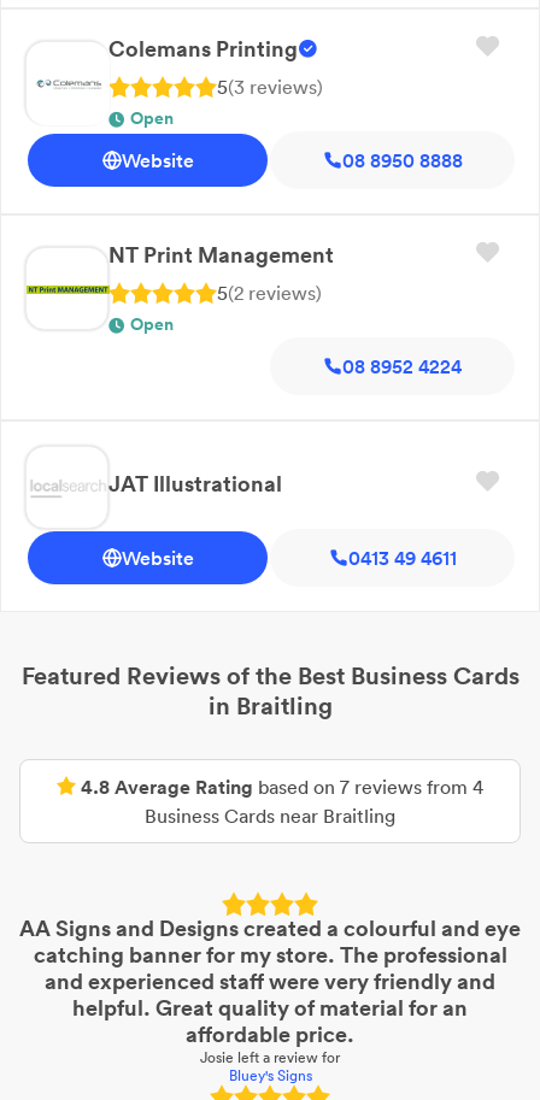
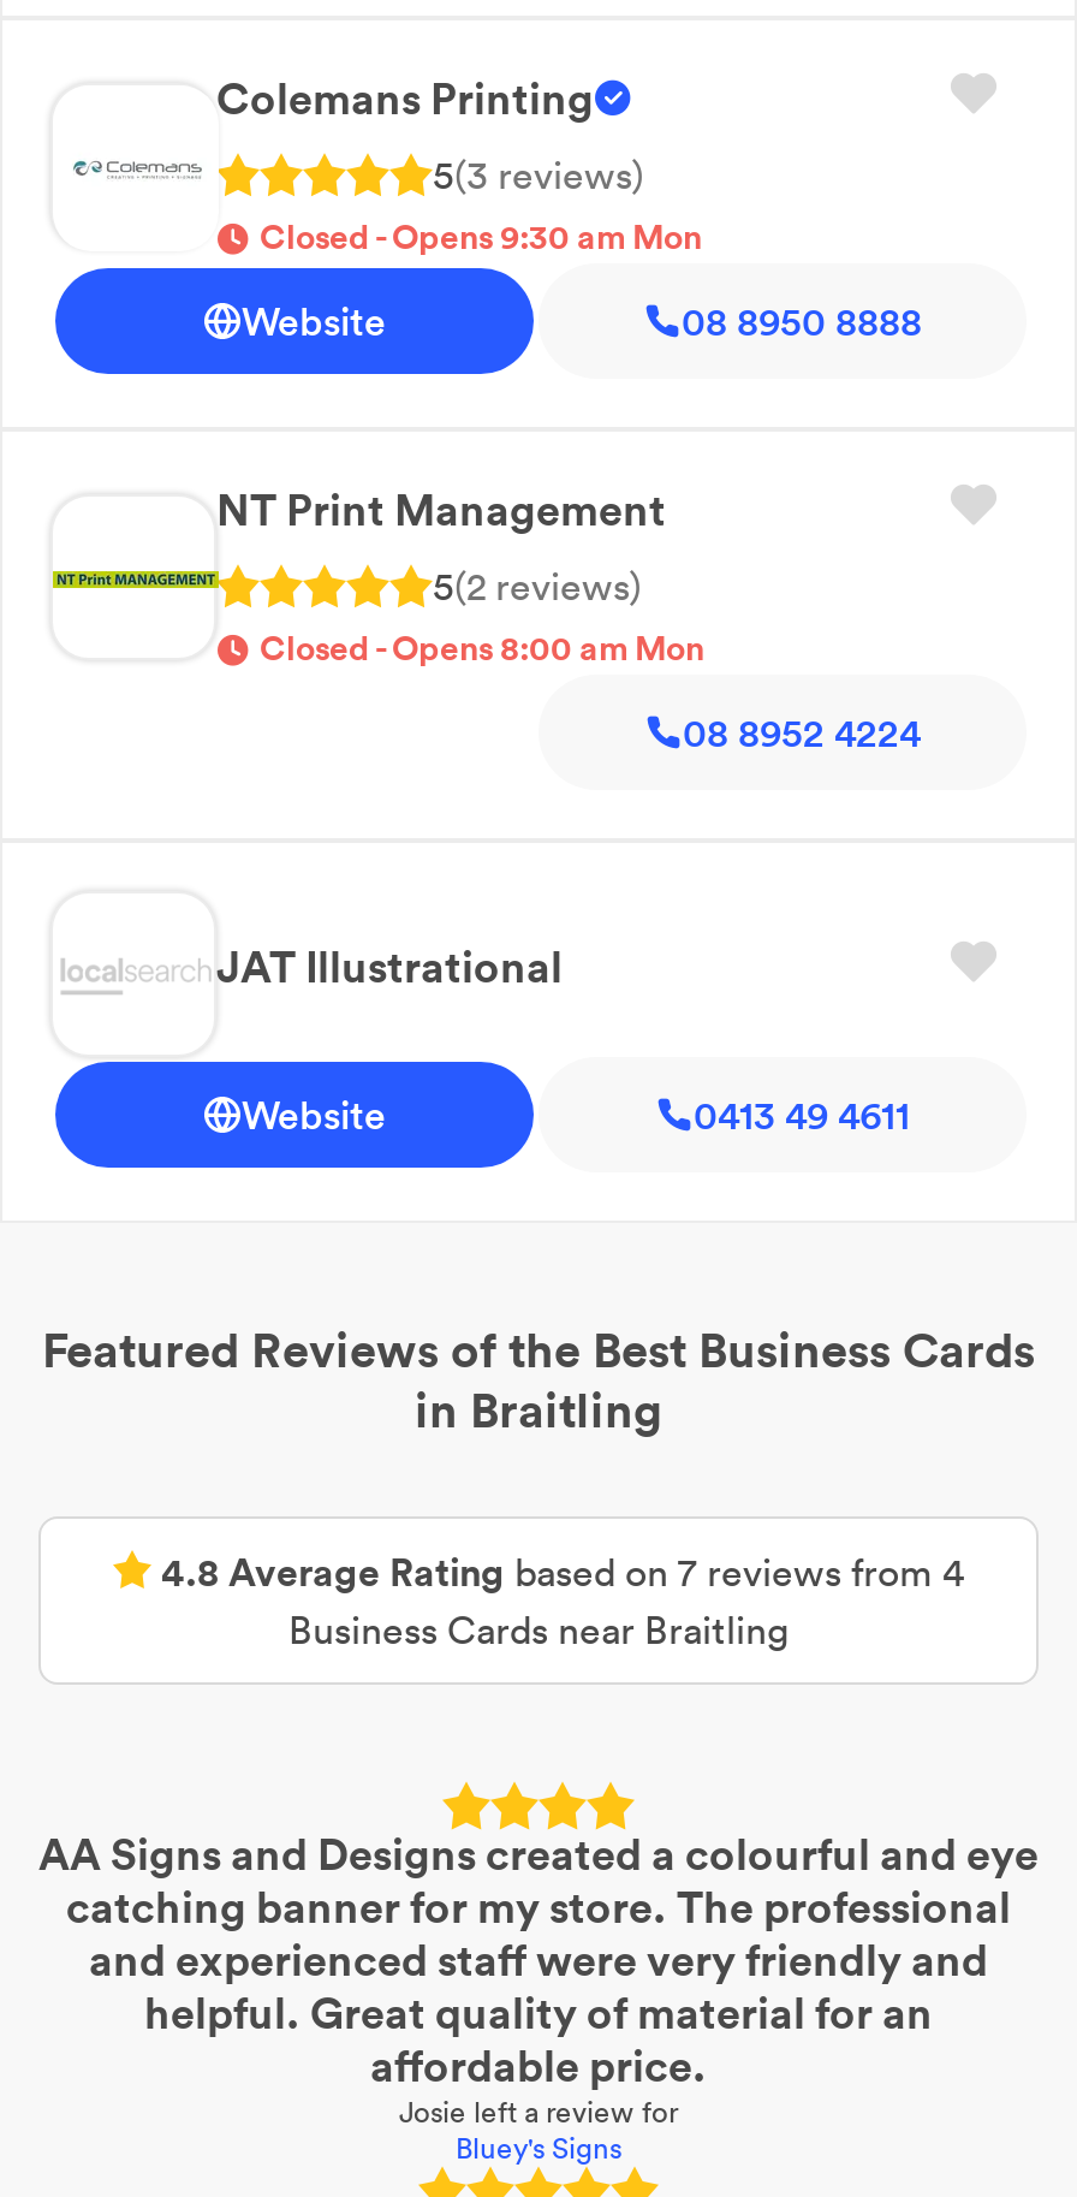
[130,107,174,129] Open -> [260,215,702,259] Closed - Opens 9:30 am Mon
[130,313,174,335] Open -> [260,627,704,670] Closed - Opens 8:00 am Mon

